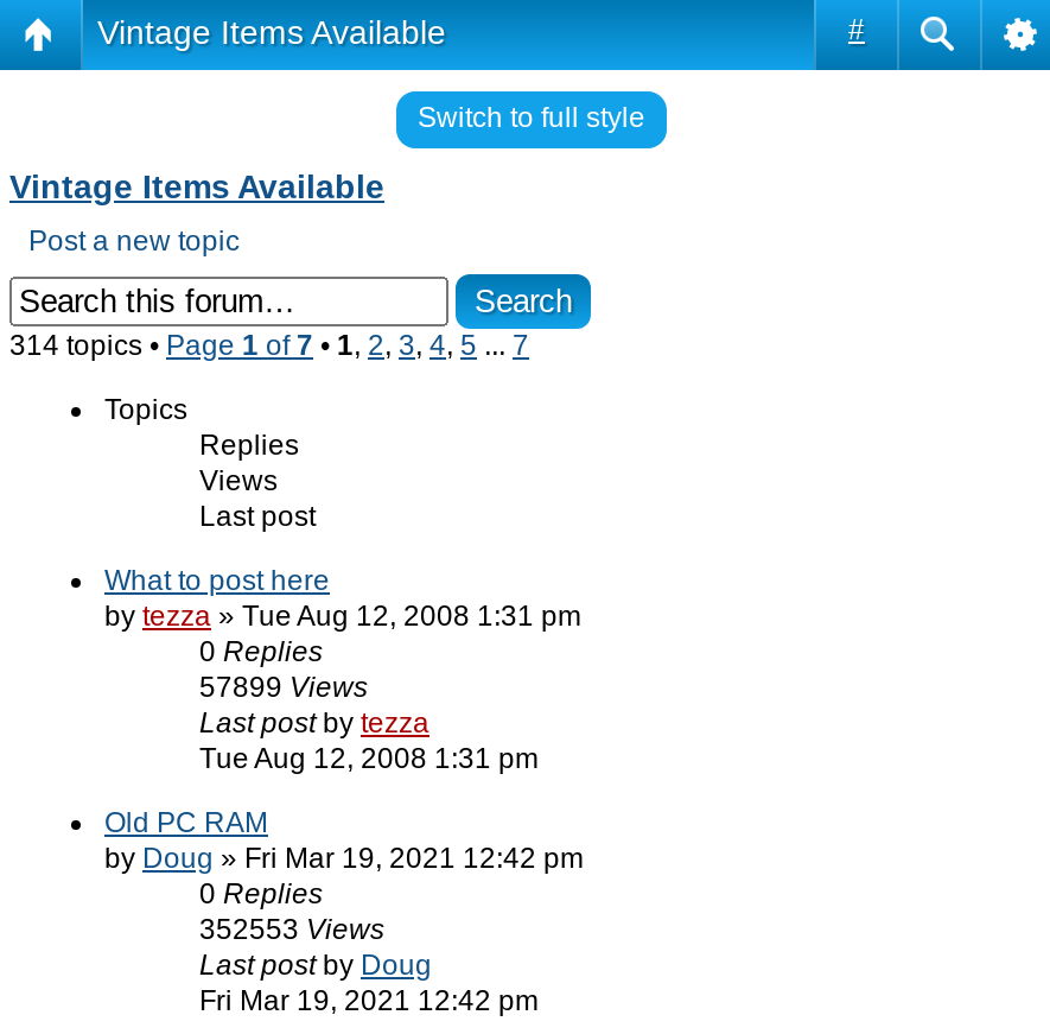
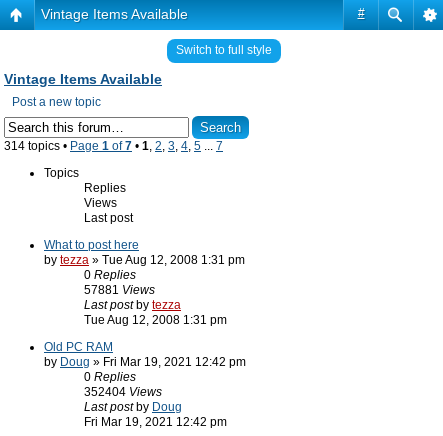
[199,671,368,704] 57899 Views -> [84,283,155,297] 57881 Views
[199,913,384,946] 352553 Views -> [84,385,162,399] 352404 Views

